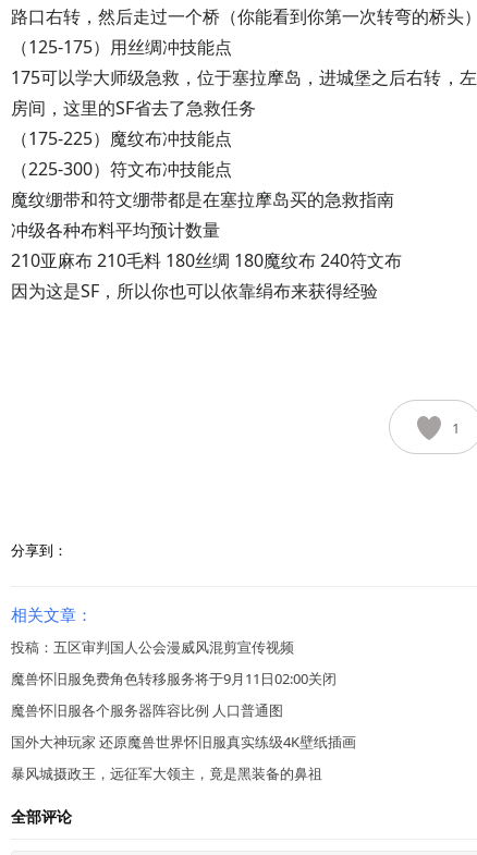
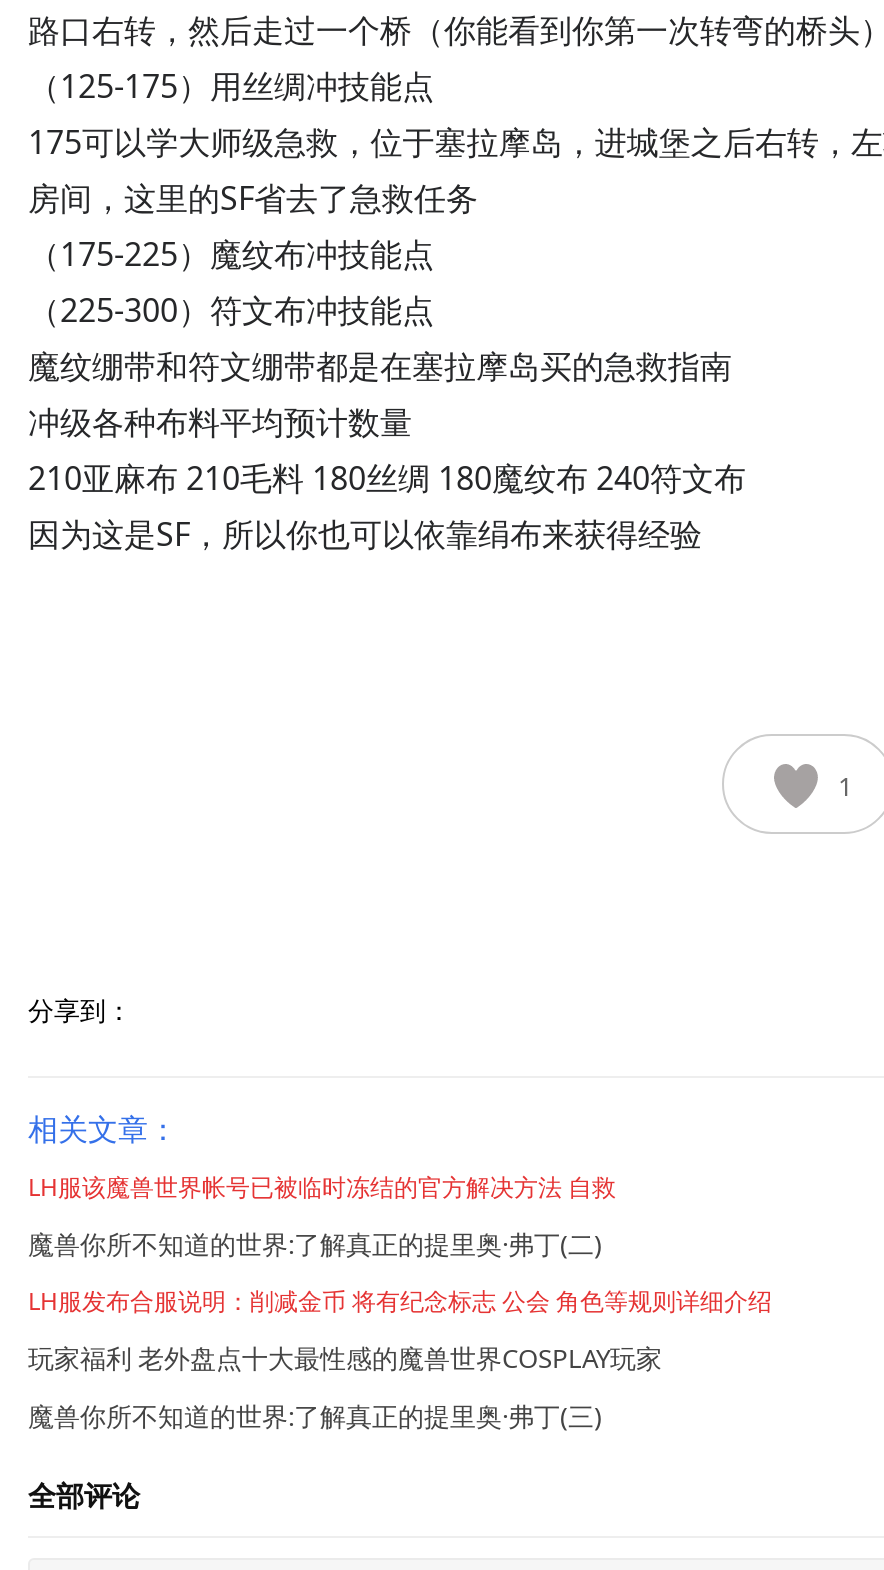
[11,637,294,657] 投稿：五区审判国人公会漫威风混剪宣传视频 -> [28,1170,616,1204] LH服该魔兽世界帐号已被临时冻结的官方解决方法 自救
[11,669,337,688] 魔兽怀旧服免费角色转移服务将于9月11日02:00关闭 -> [28,1226,602,1262] 魔兽你所不知道的世界:了解真正的提里奥·弗丁(二)
[11,700,283,720] 魔兽怀旧服各个服务器阵容比例 人口普通图 -> [28,1284,772,1318] LH服发布合服说明：削减金币 将有纪念标志 公会 角色等规则详细介绍
[11,732,356,752] 国外大神玩家 还原魔兽世界怀旧服真实练级4K壁纸插画 -> [28,1340,662,1376] 玩家福利 老外盘点十大最性感的魔兽世界COSPLAY玩家
[11,764,322,783] 暴风城摄政王，远征军大领主，竟是黑装备的鼻祖 -> [28,1398,602,1434] 魔兽你所不知道的世界:了解真正的提里奥·弗丁(三)

